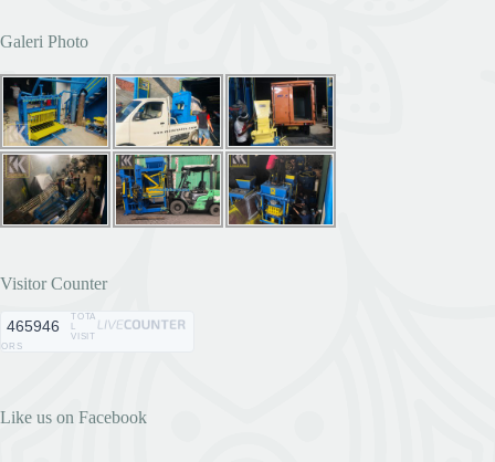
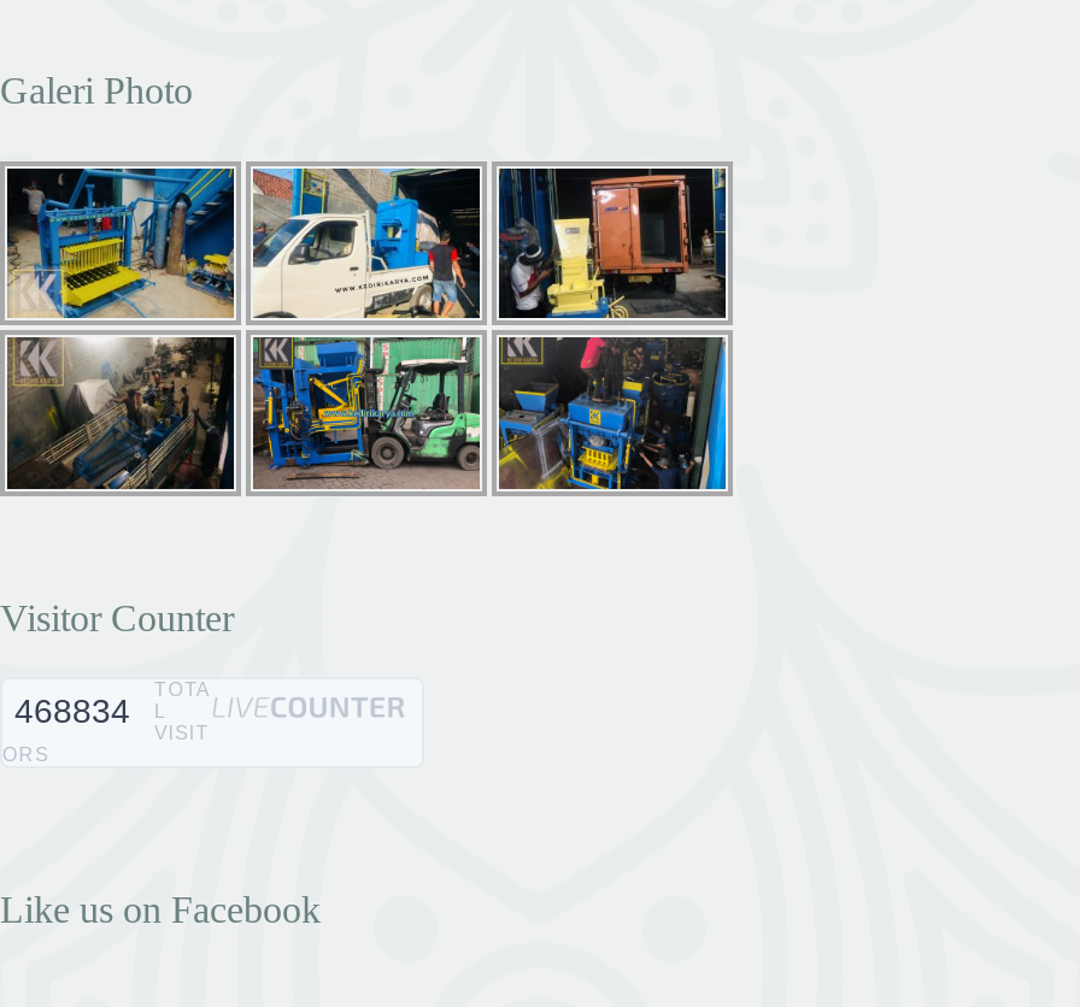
[7,317,60,335] 465946 -> [14,691,130,729] 468834

